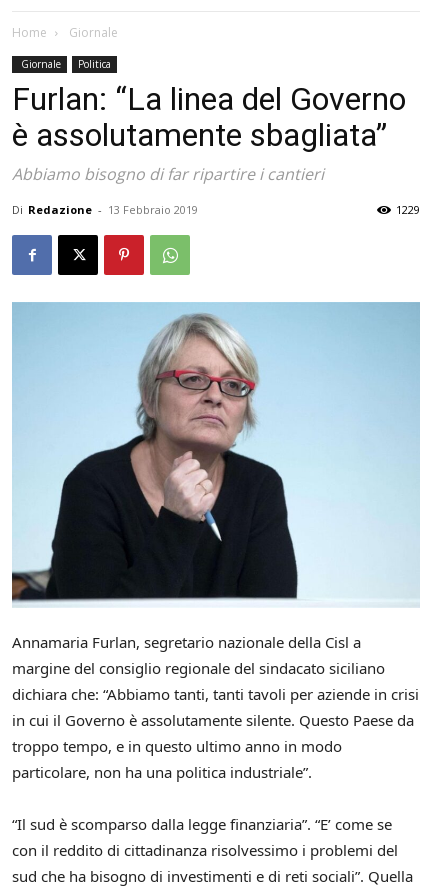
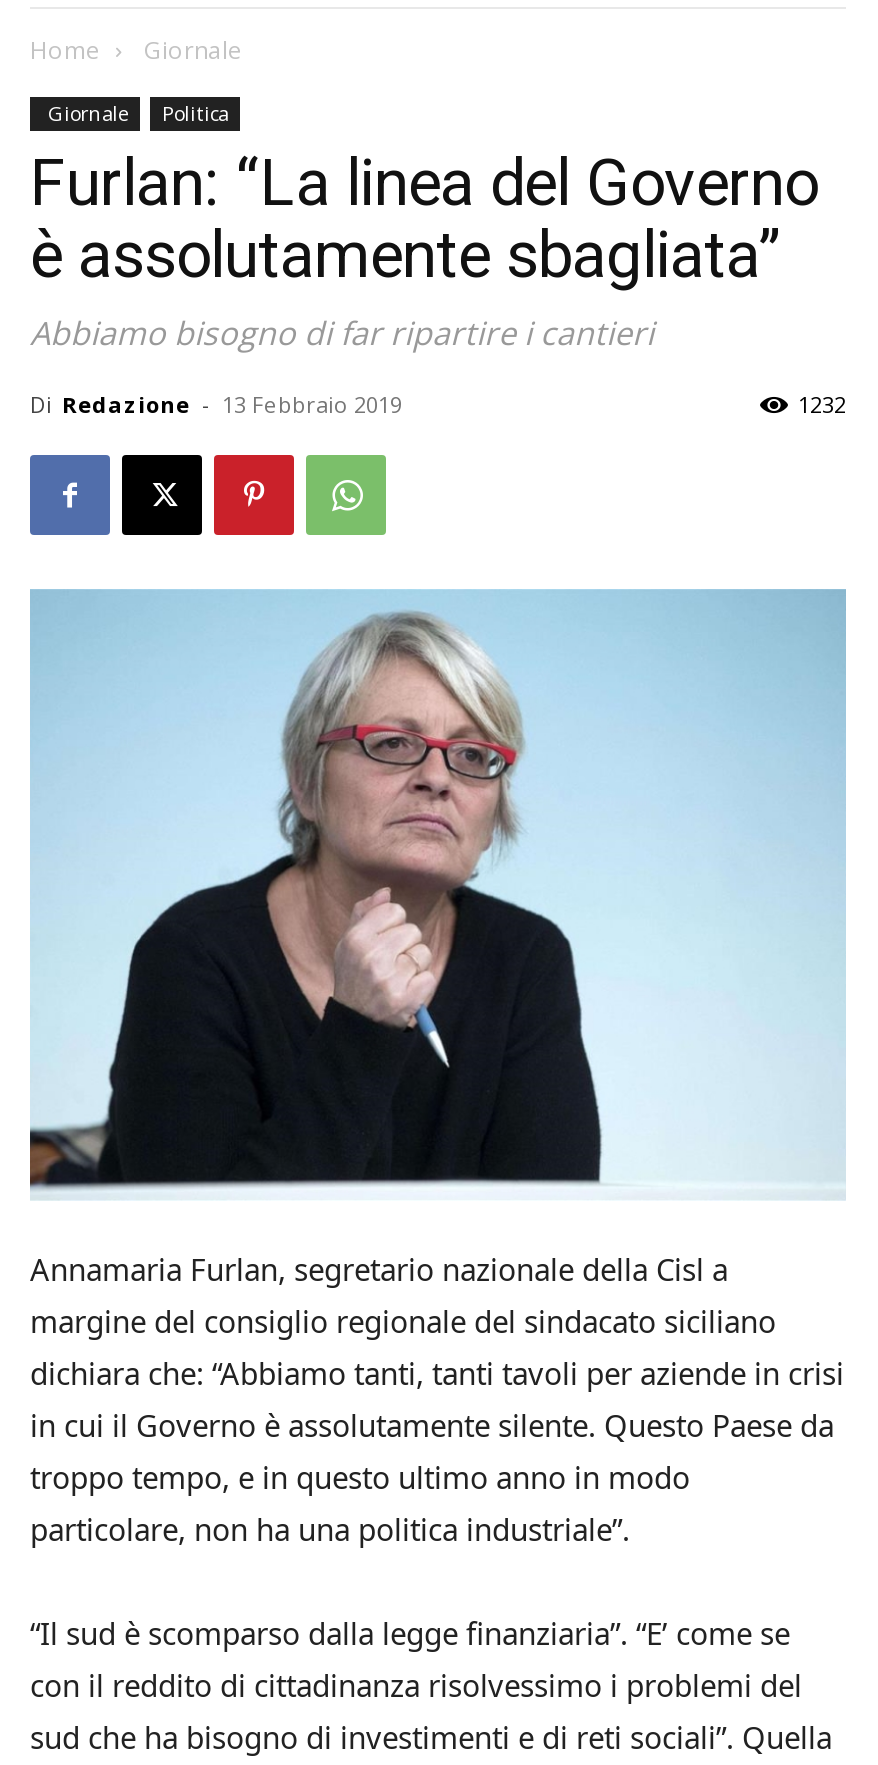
[396,202,420,217] 1229 -> [798,389,846,419] 1232

